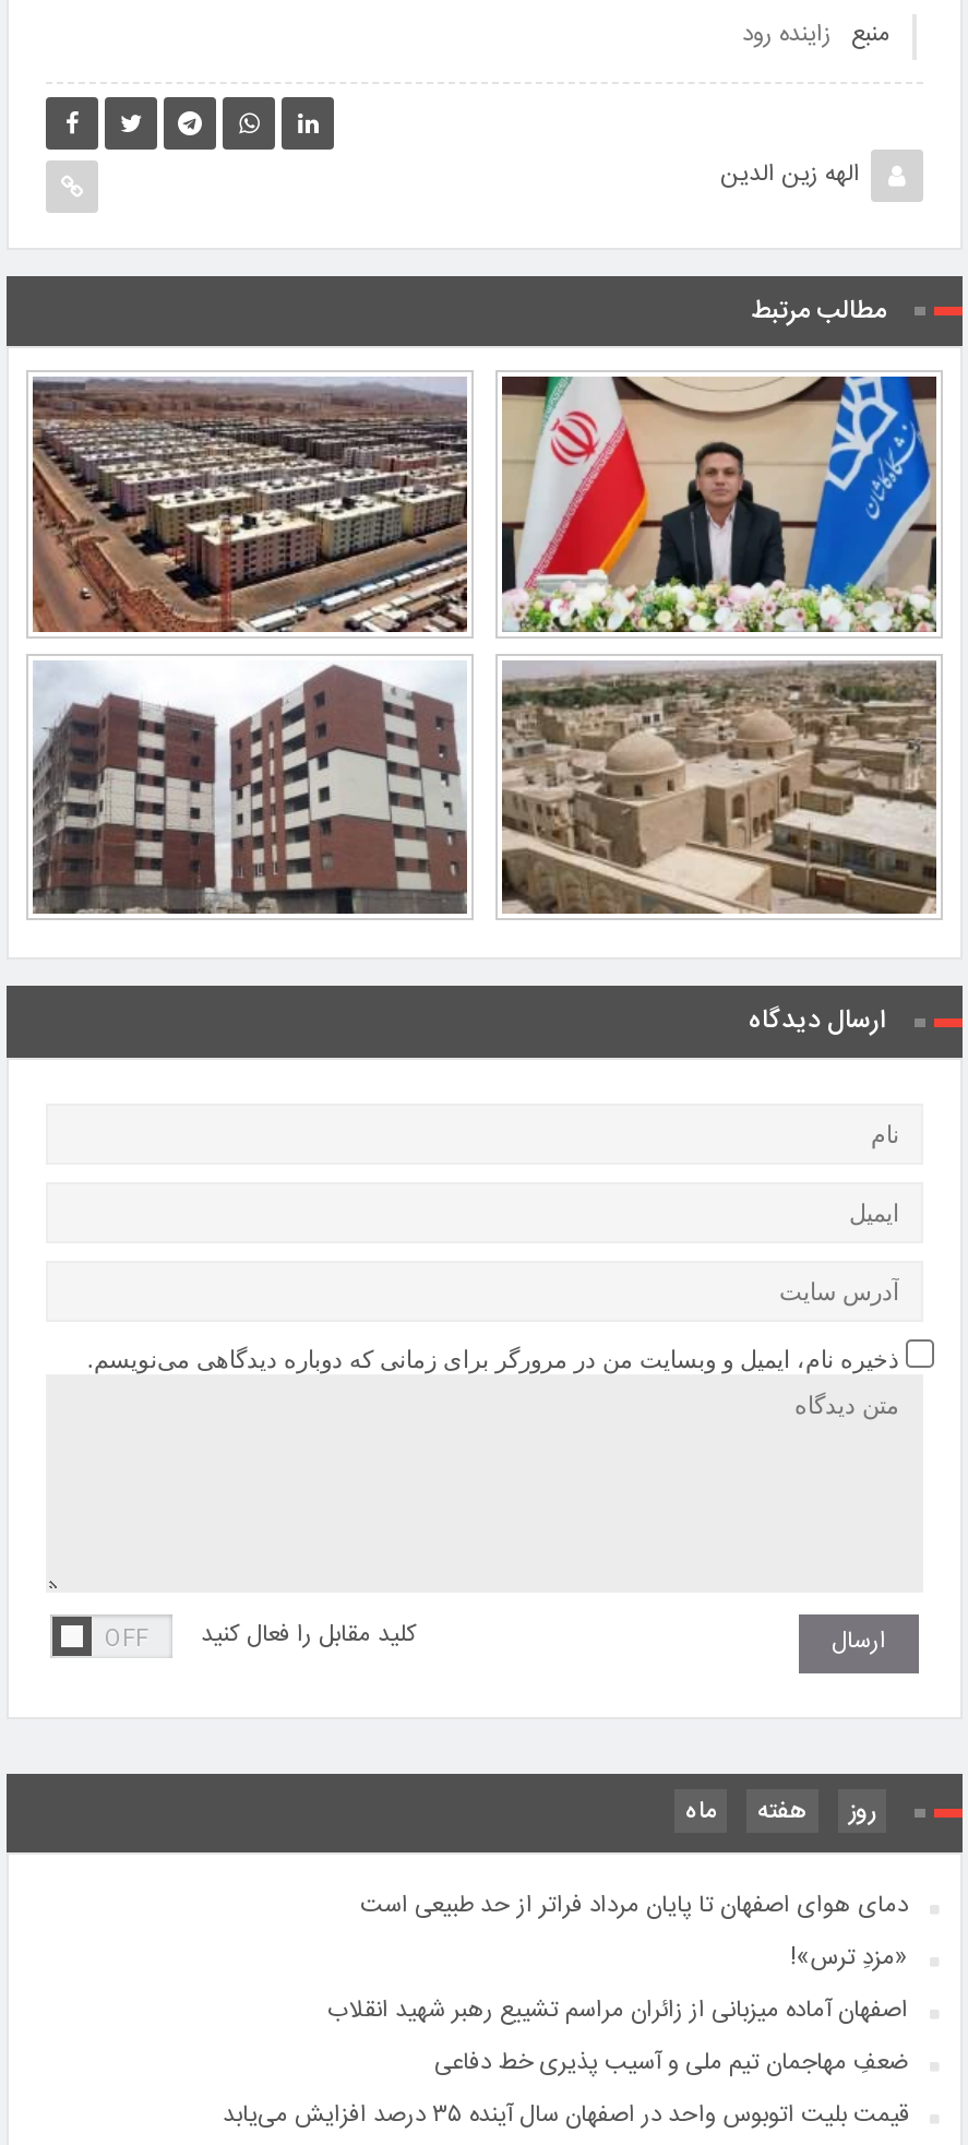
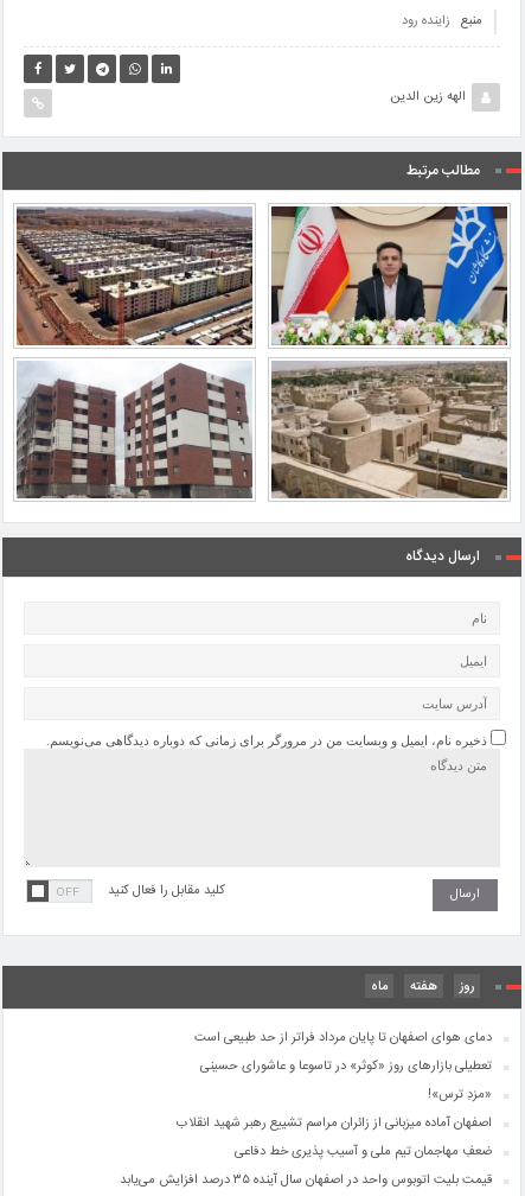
none -> [200,1056,492,1078] تعطیلی بازارهای روز «کوثر» در تاسوعا و عاشورای حسینی

